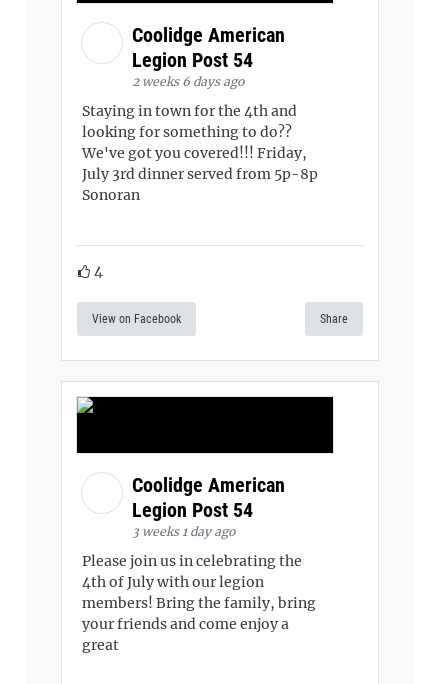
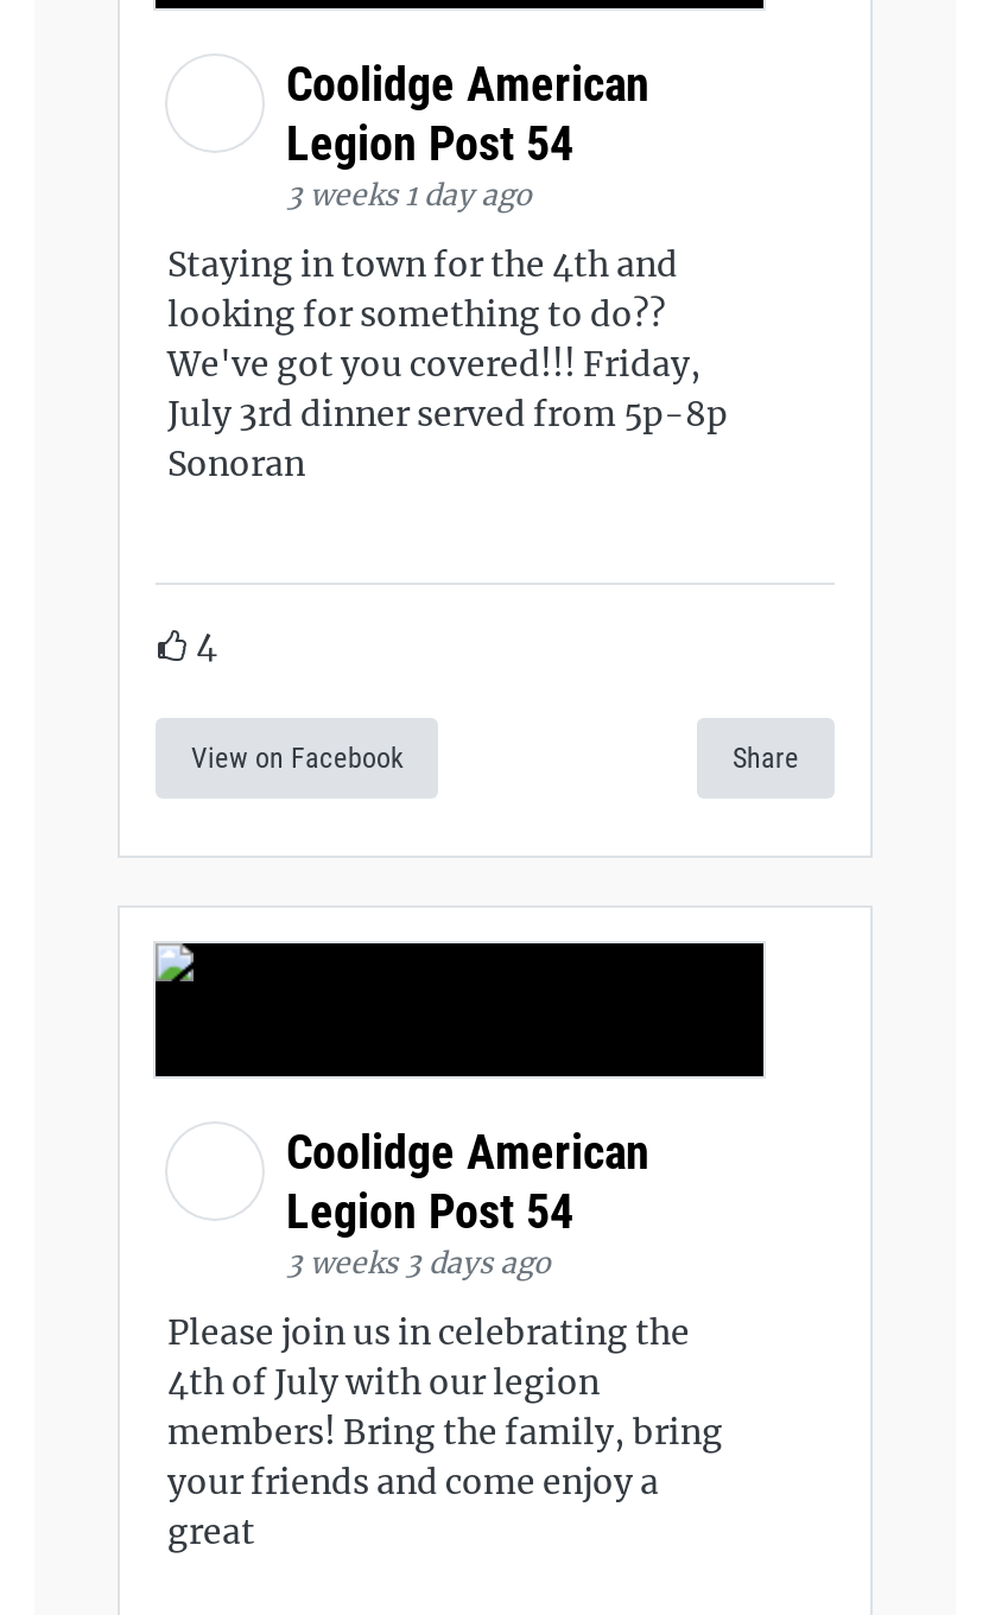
[132,74,244,89] 2 weeks 6 days ago -> [286,176,531,212] 3 weeks 1 day ago
[132,524,235,539] 3 weeks 1 day ago -> [286,1245,550,1281] 3 weeks 3 days ago

